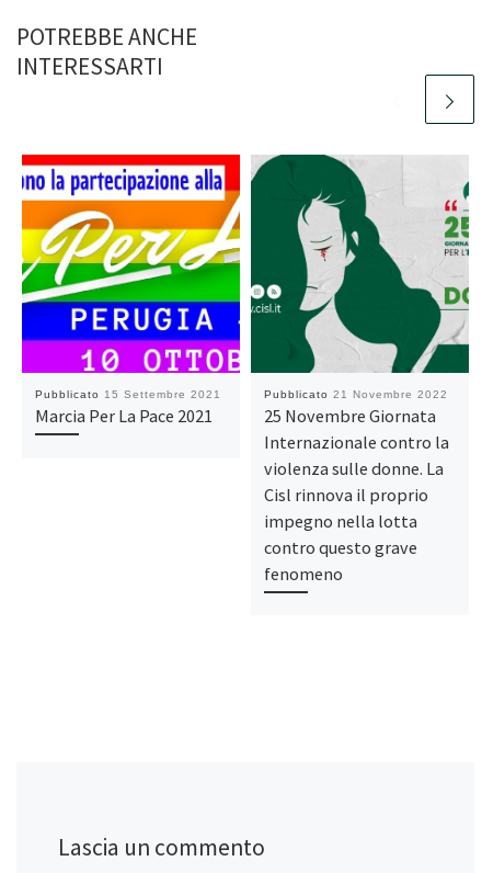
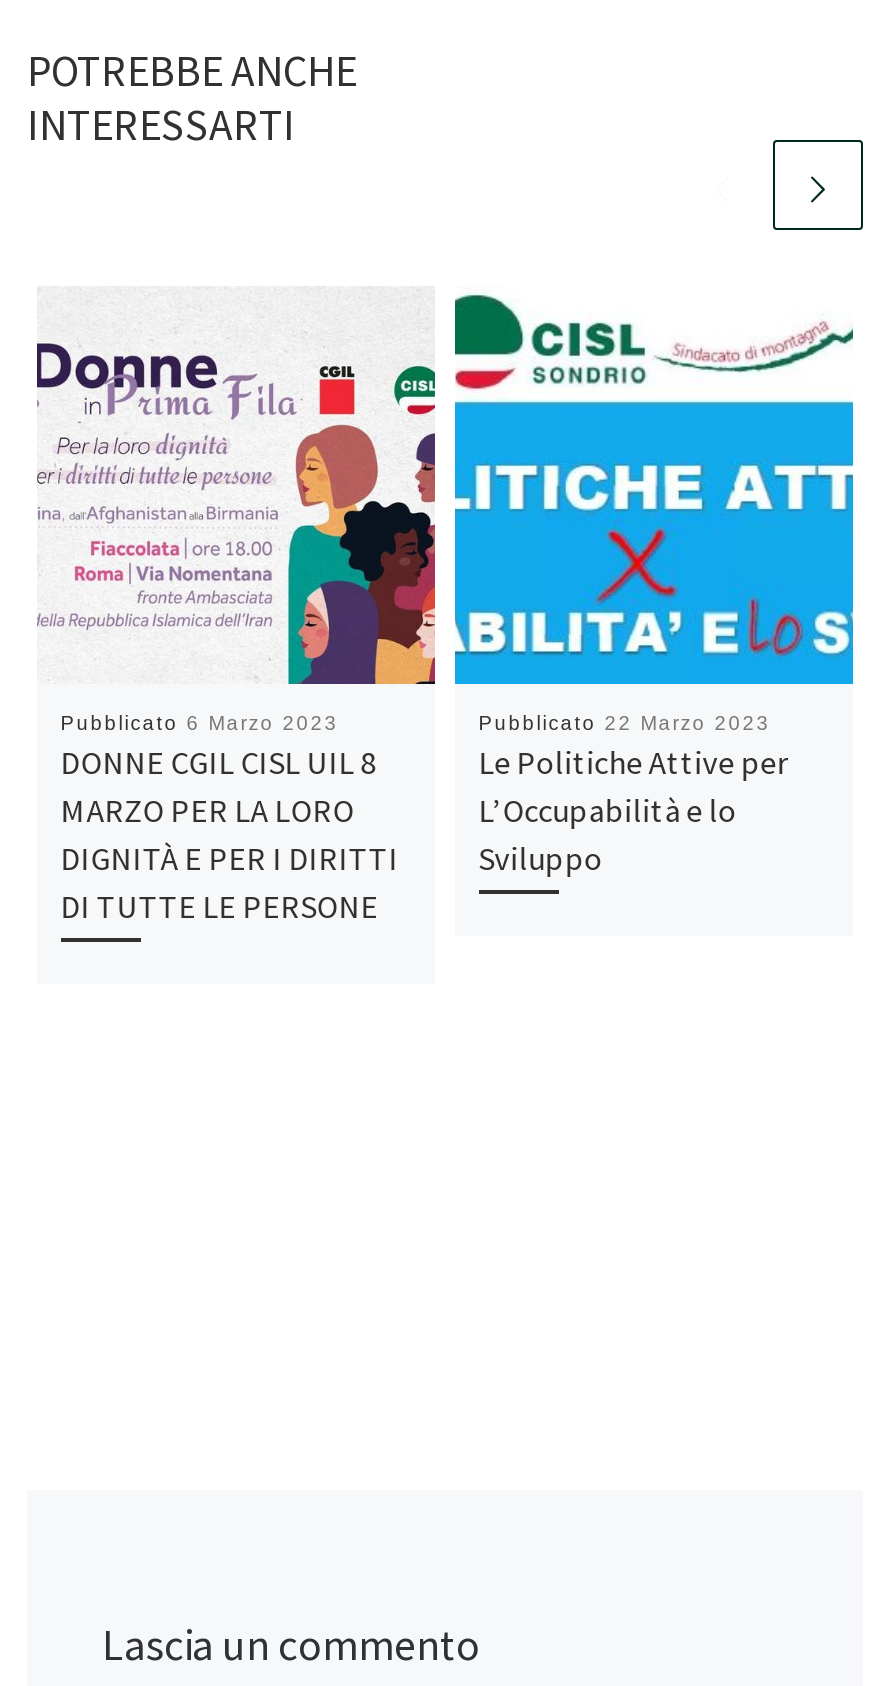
[21,154,241,426] [image] | Pubblicato 15 Settembre 2021 | Marcia Per La Pace 2021 -> [35,340,437,925] [image] | Pubblicato 6 Marzo 2023 | DONNE CGIL CISL UIL 8 | MARZO PER LA LORO | DIGNITÀ E PER I DIRITTI | DI TUTTE LE PERSONE
[250,154,470,584] [image] | Pubblicato 21 Novembre 2022 | 25 Novembre Giornata | Internazionale contro la | violenza sulle donne. La | Cisl rinnova il proprio | impegno nella lotta | contro questo grave | fenomeno -> [453,294,855,877] [image] | Pubblicato 22 Marzo 2023 | Le Politiche Attive per | L’Occupabilità e lo | Sviluppo

